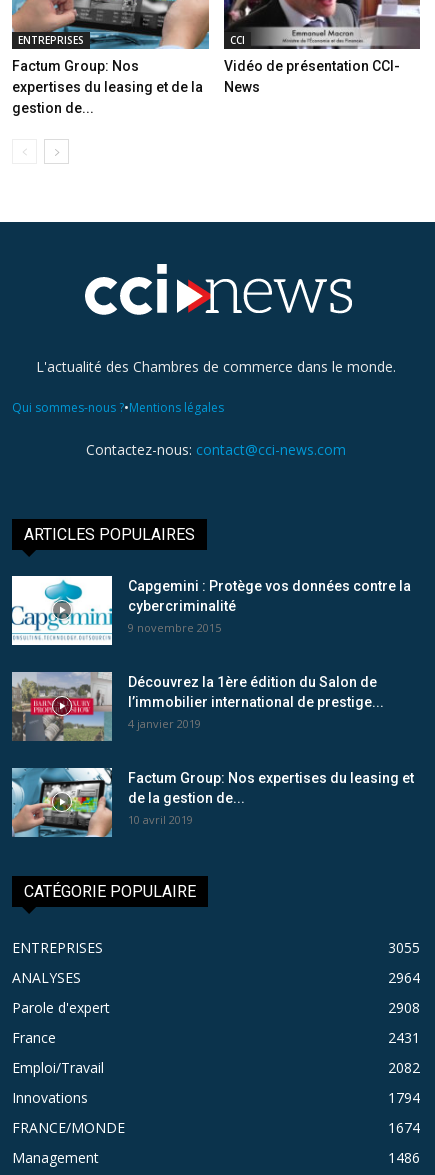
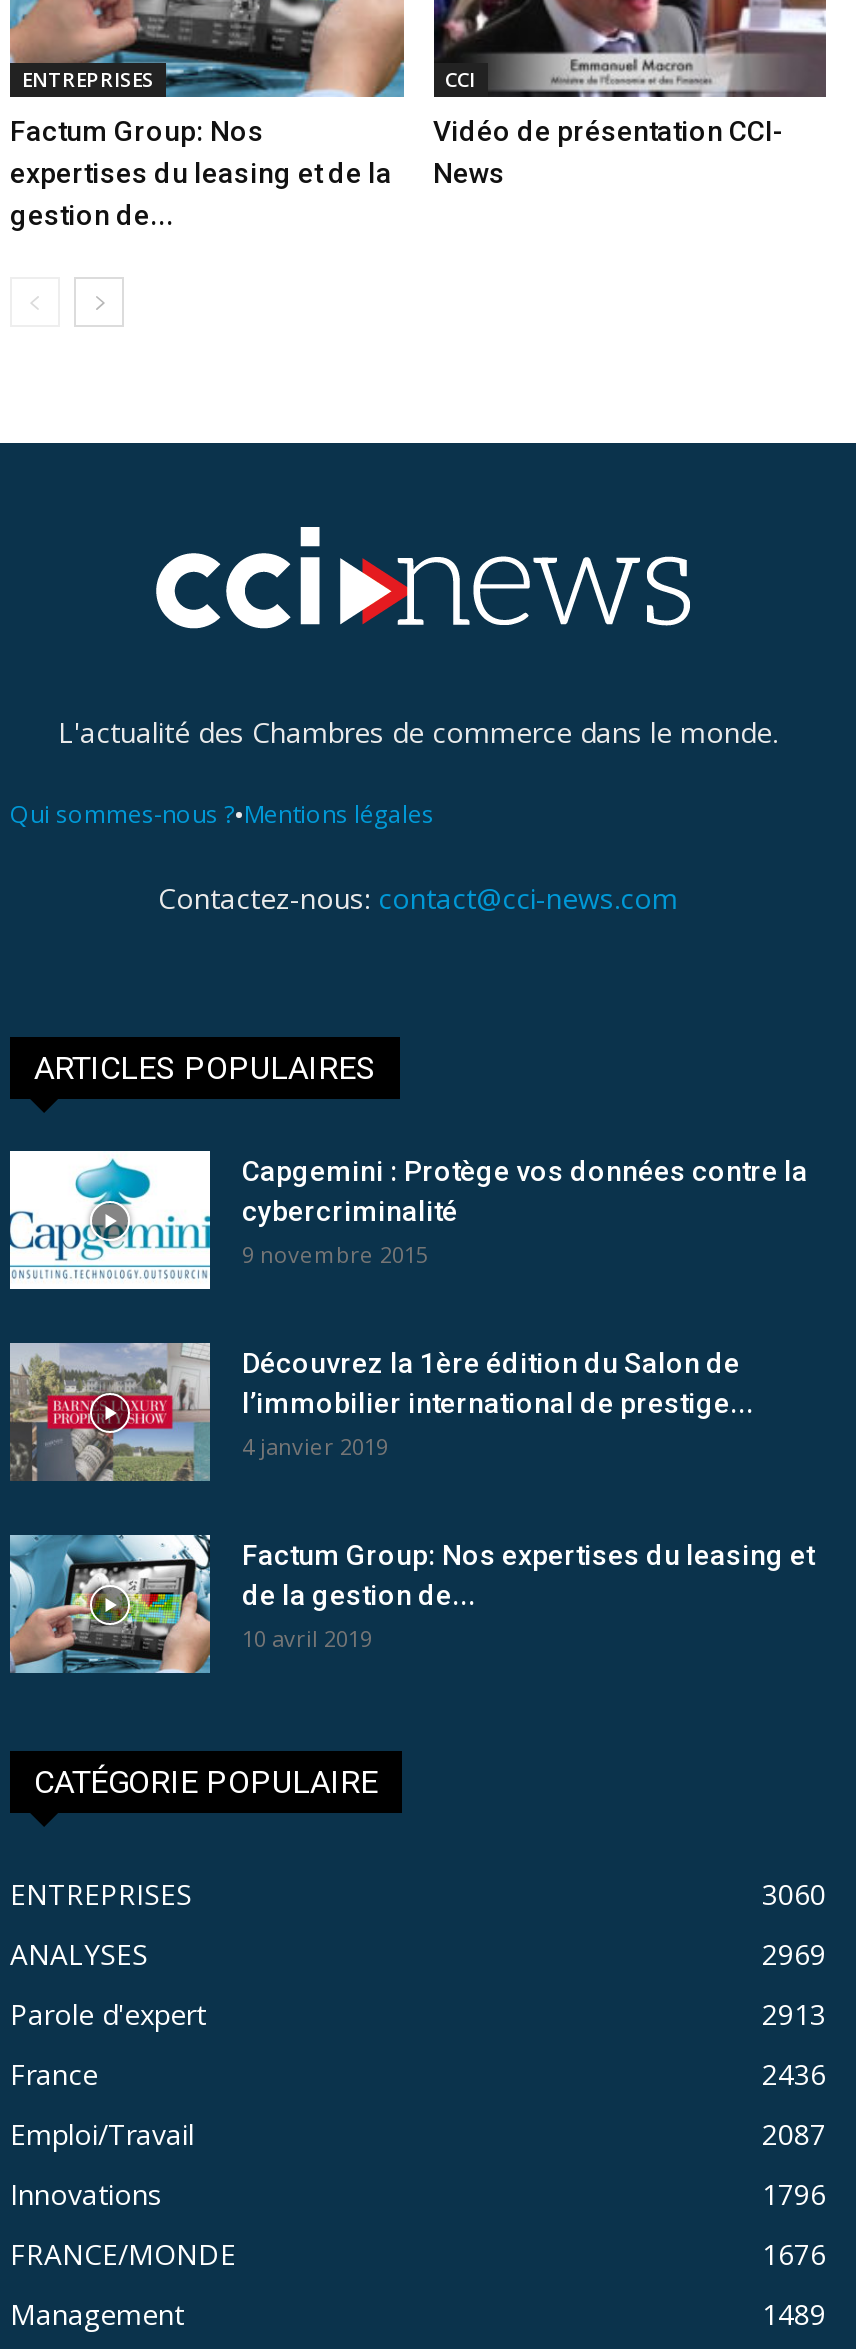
[388,938,420,957] 3055 -> [762,1876,826,1914] 3060
[388,968,420,987] 2964 -> [762,1936,826,1974] 2969
[388,998,420,1017] 2908 -> [762,1996,826,2034] 2913
[388,1028,420,1047] 2431 -> [762,2056,826,2094] 2436
[388,1058,420,1077] 2082 -> [762,2116,826,2154] 2087
[388,1088,420,1107] 1794 -> [762,2176,826,2214] 1796
[388,1118,420,1137] 1674 -> [762,2236,826,2274] 1676
[388,1148,420,1167] 1486 -> [762,2296,826,2334] 1489

